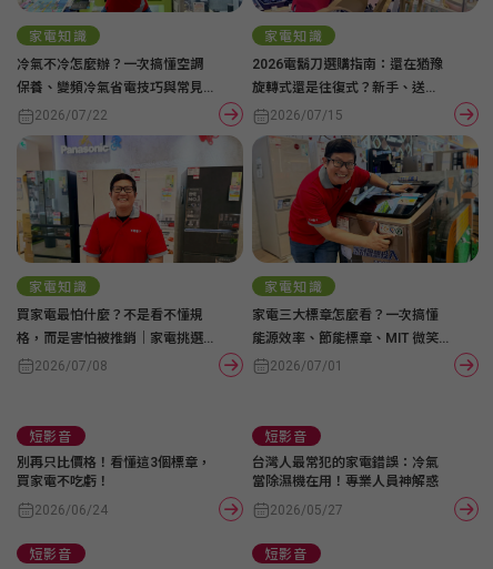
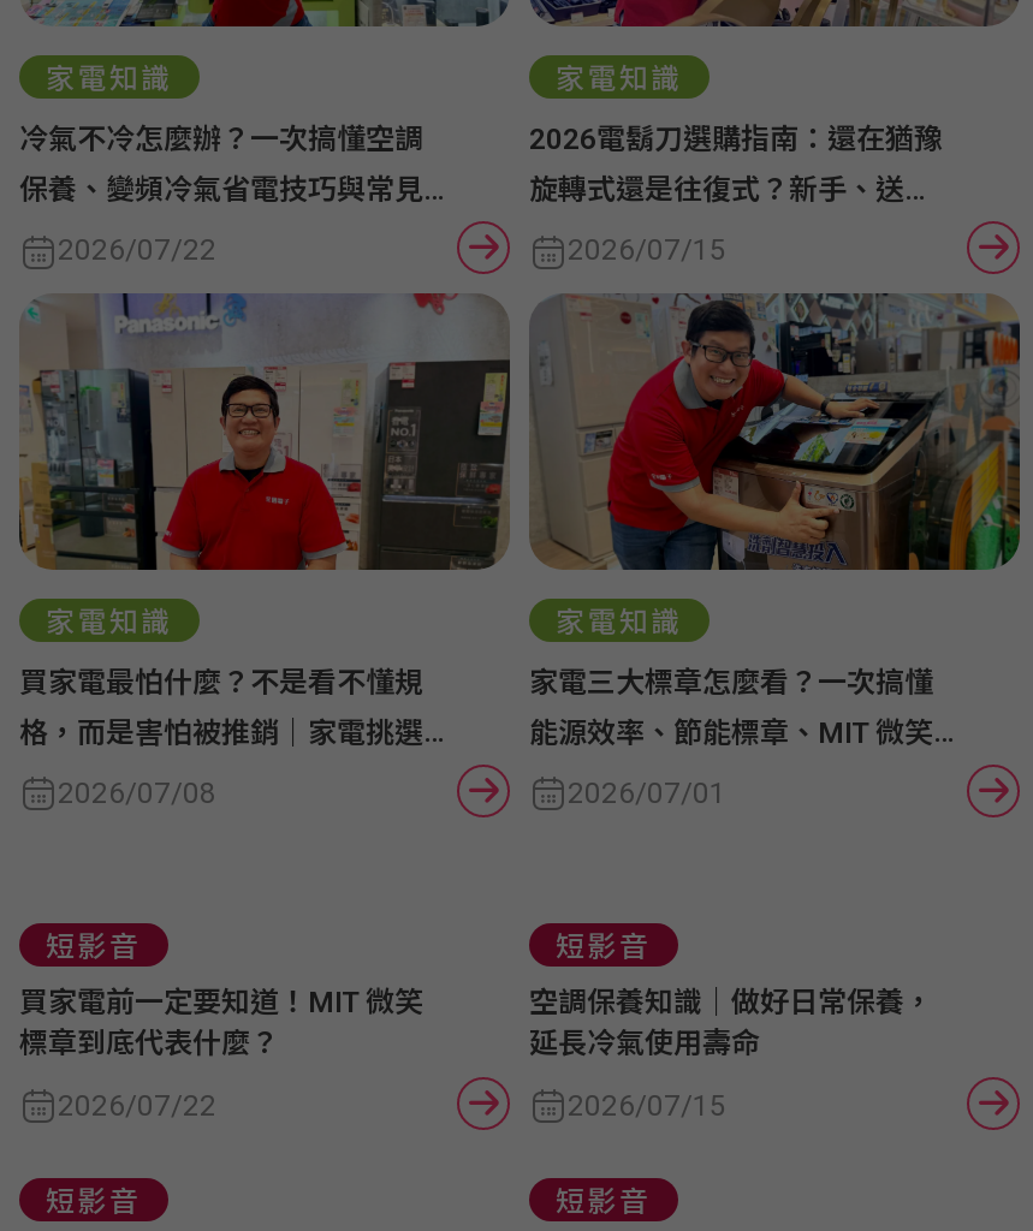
[17,454,211,489] 別再只比價格！看懂這3個標章， | 買家電不吃虧！ -> [19,985,423,1060] 買家電前一定要知道！MIT 微笑 | 標章到底代表什麼？
[252,454,439,489] 台灣人最常犯的家電錯誤：冷氣 | 當除濕機在用！專業人員神解惑 -> [529,985,933,1060] 空調保養知識｜做好日常保養， | 延長冷氣使用壽命
[34,502,108,518] 2026/06/24 -> [58,1088,216,1122] 2026/07/22
[270,502,343,518] 2026/05/27 -> [568,1088,726,1122] 2026/07/15

